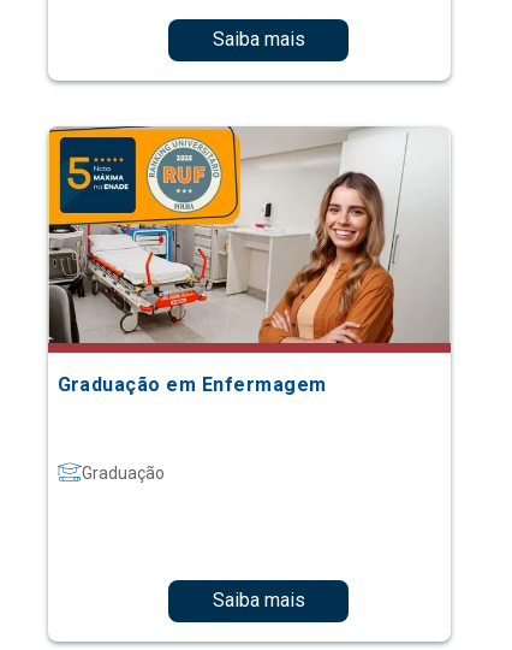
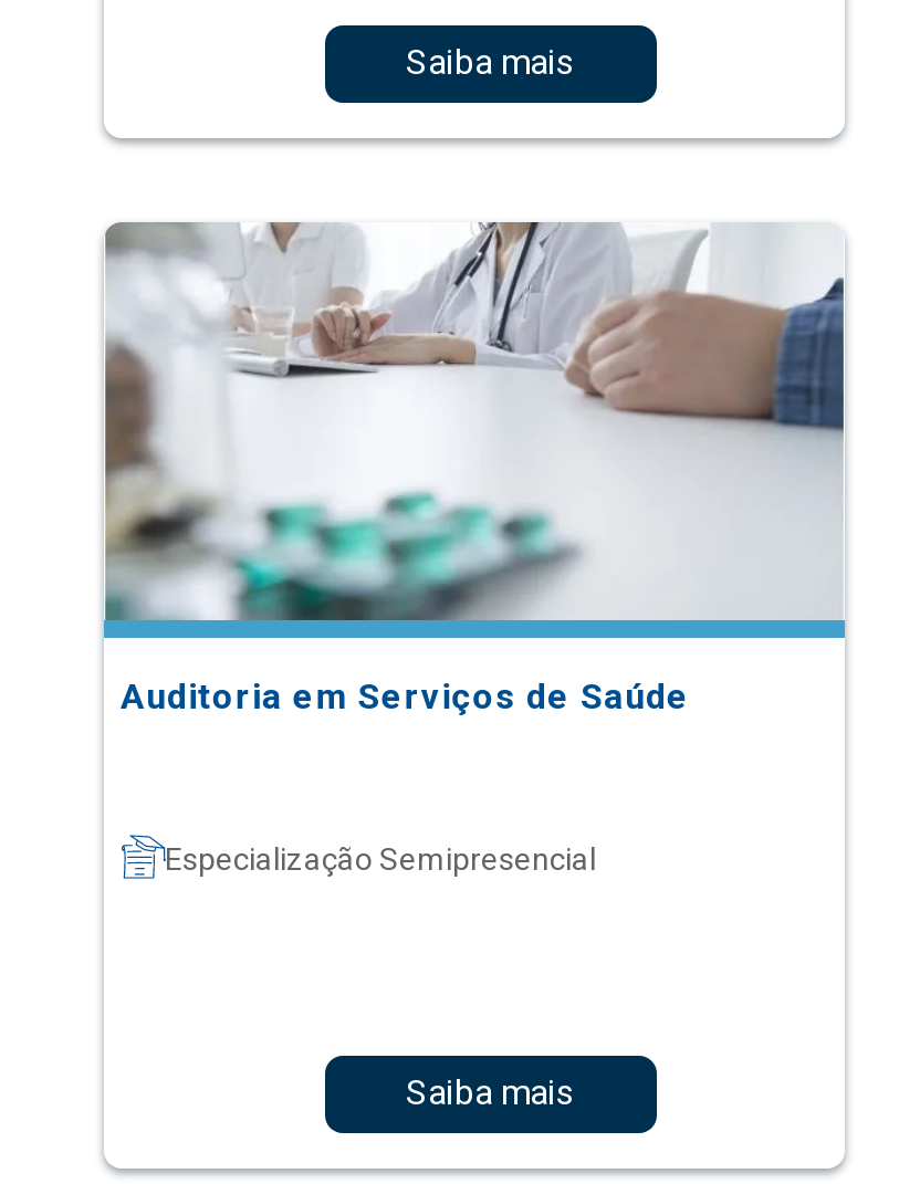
[47,125,452,396] [image] | Graduação em Enfermagem -> [102,222,847,717] [image] | Auditoria em Serviços de Saúde
[81,463,164,482] Graduação -> [165,841,596,876] Especialização Semipresencial

